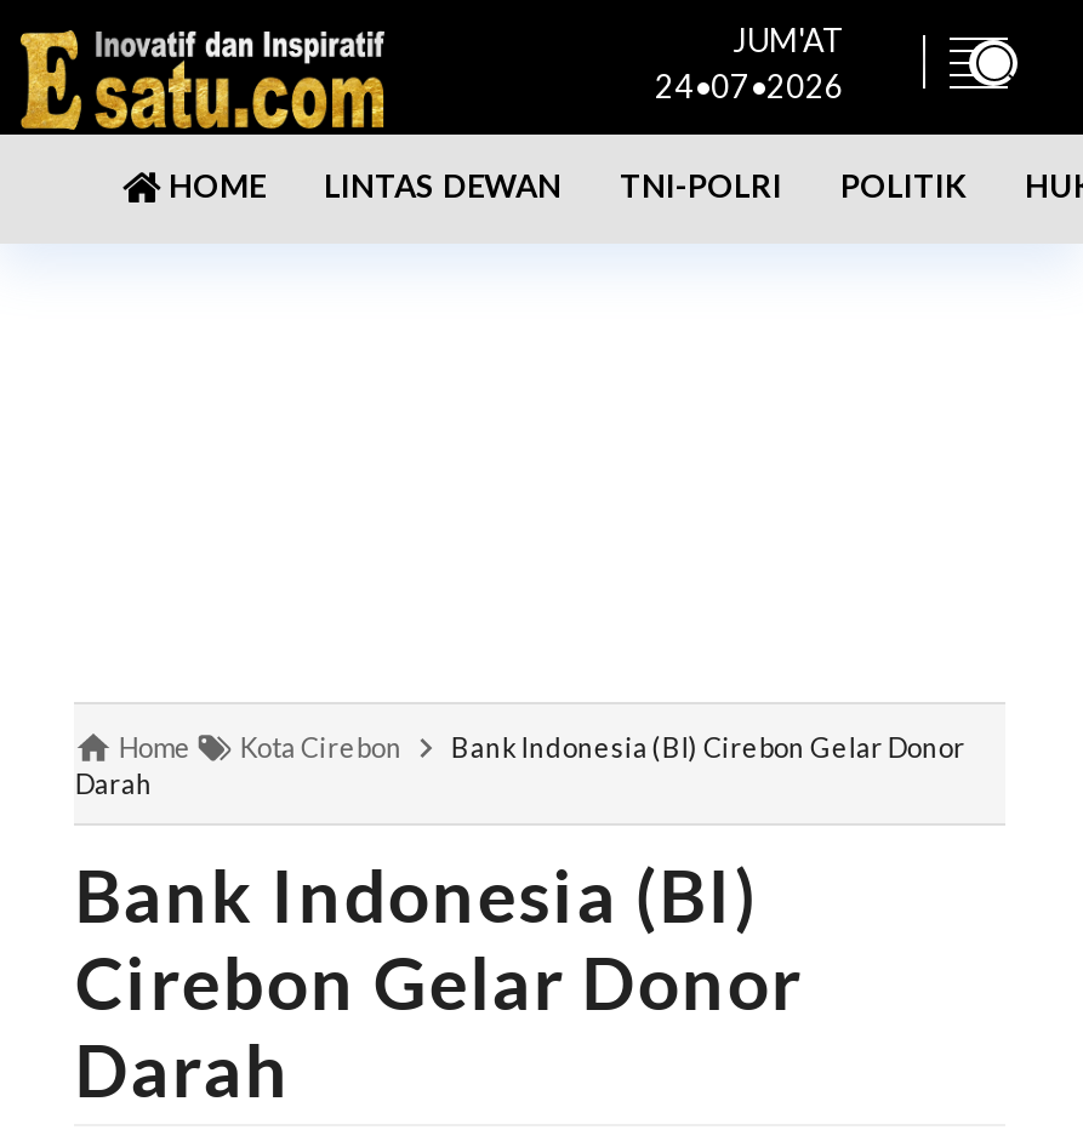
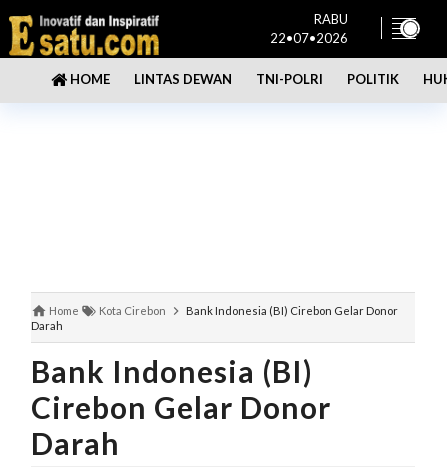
[655,21,844,105] JUM'AT | 24•07•2026 -> [270,11,348,46] RABU | 22•07•2026

